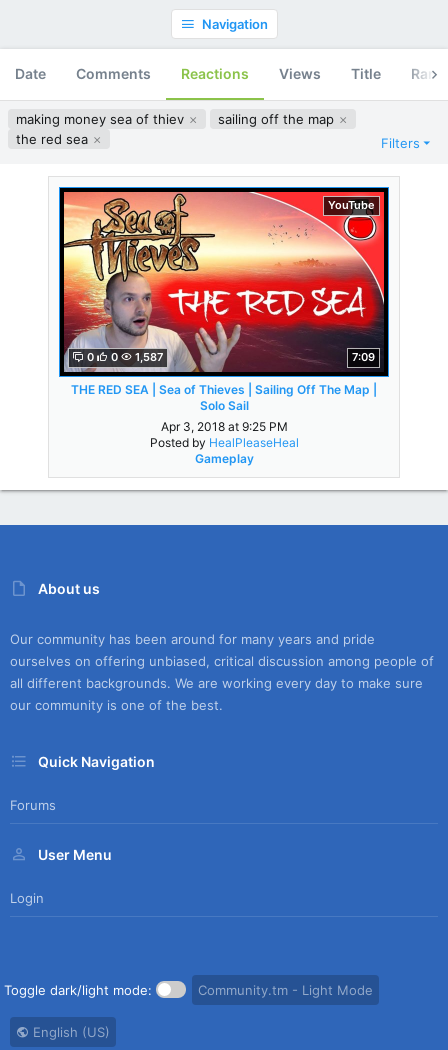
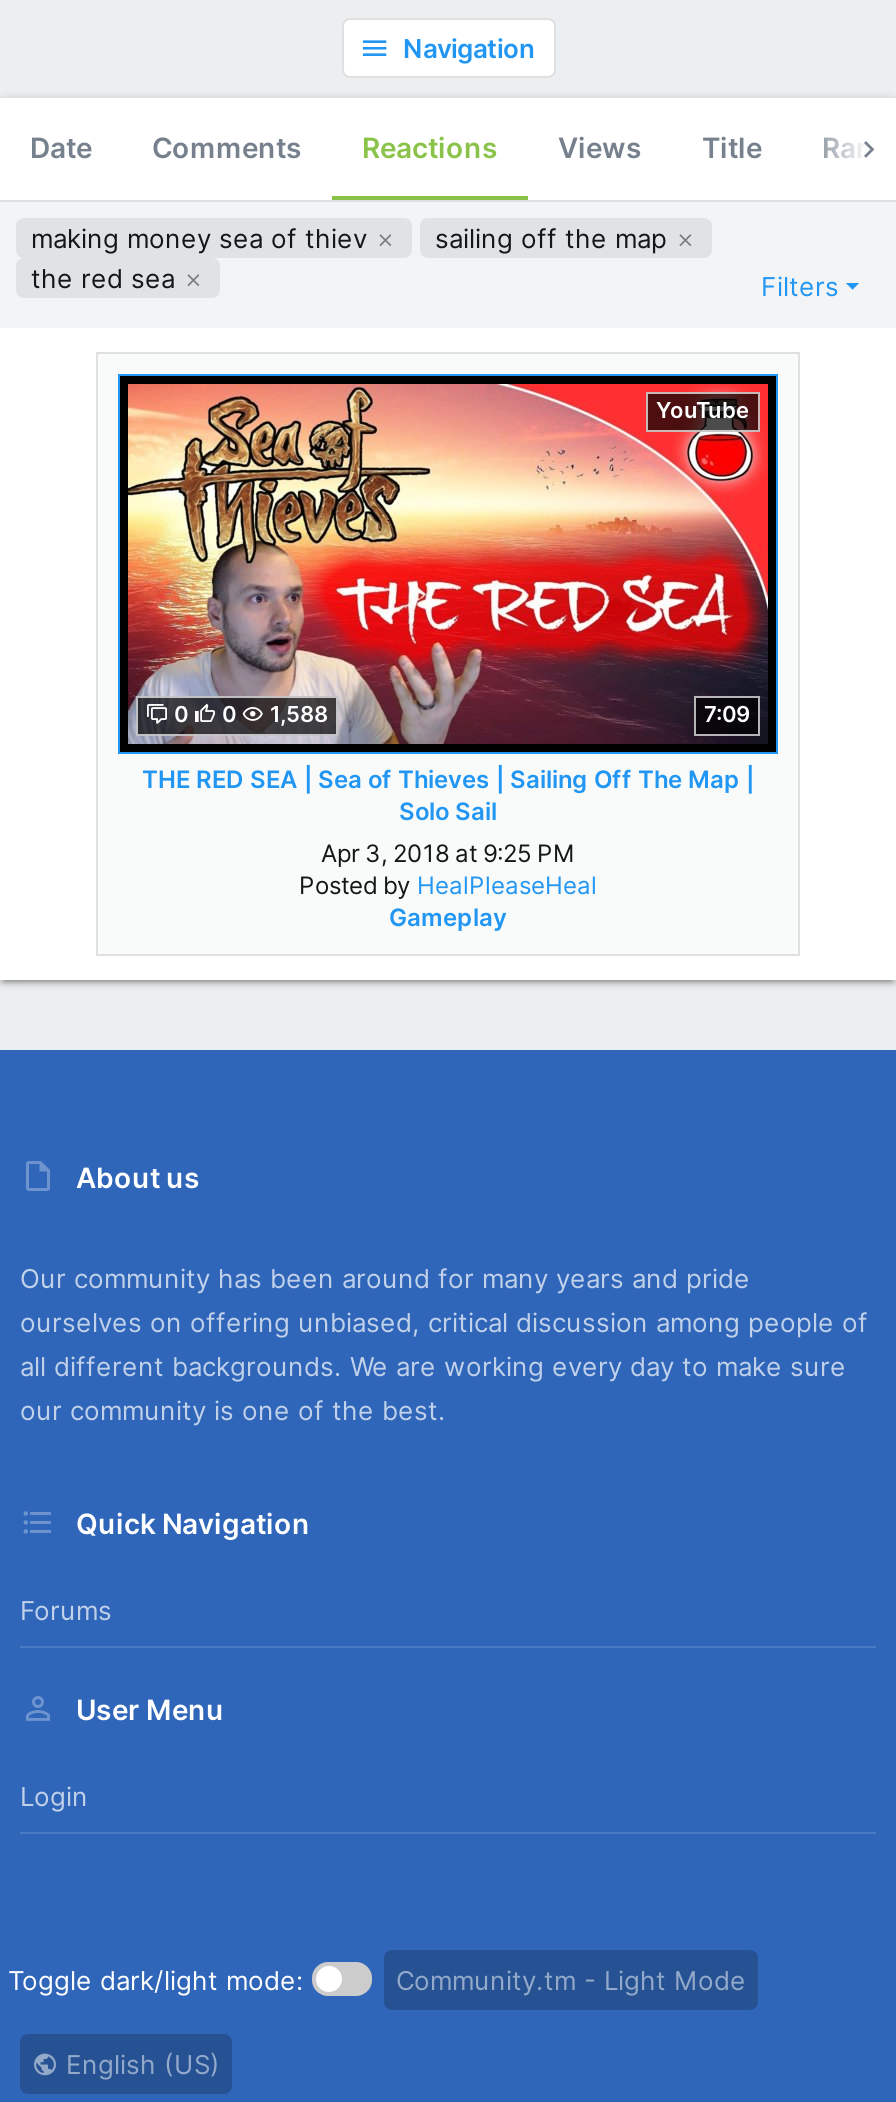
[84,350,163,364] 0 0 1,587 -> [168,700,328,728] 0 0 1,588

